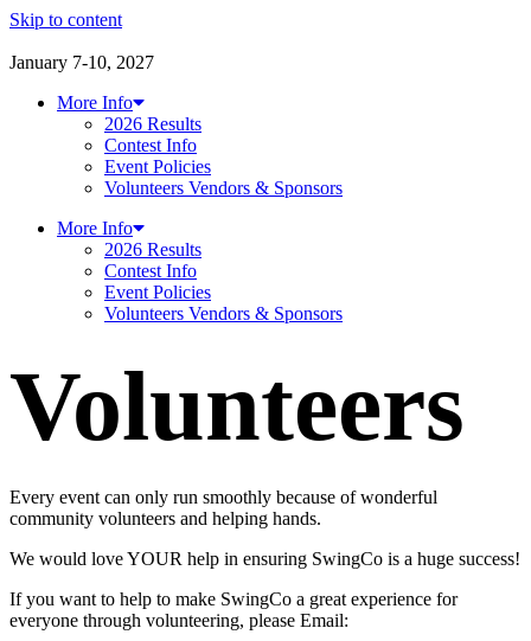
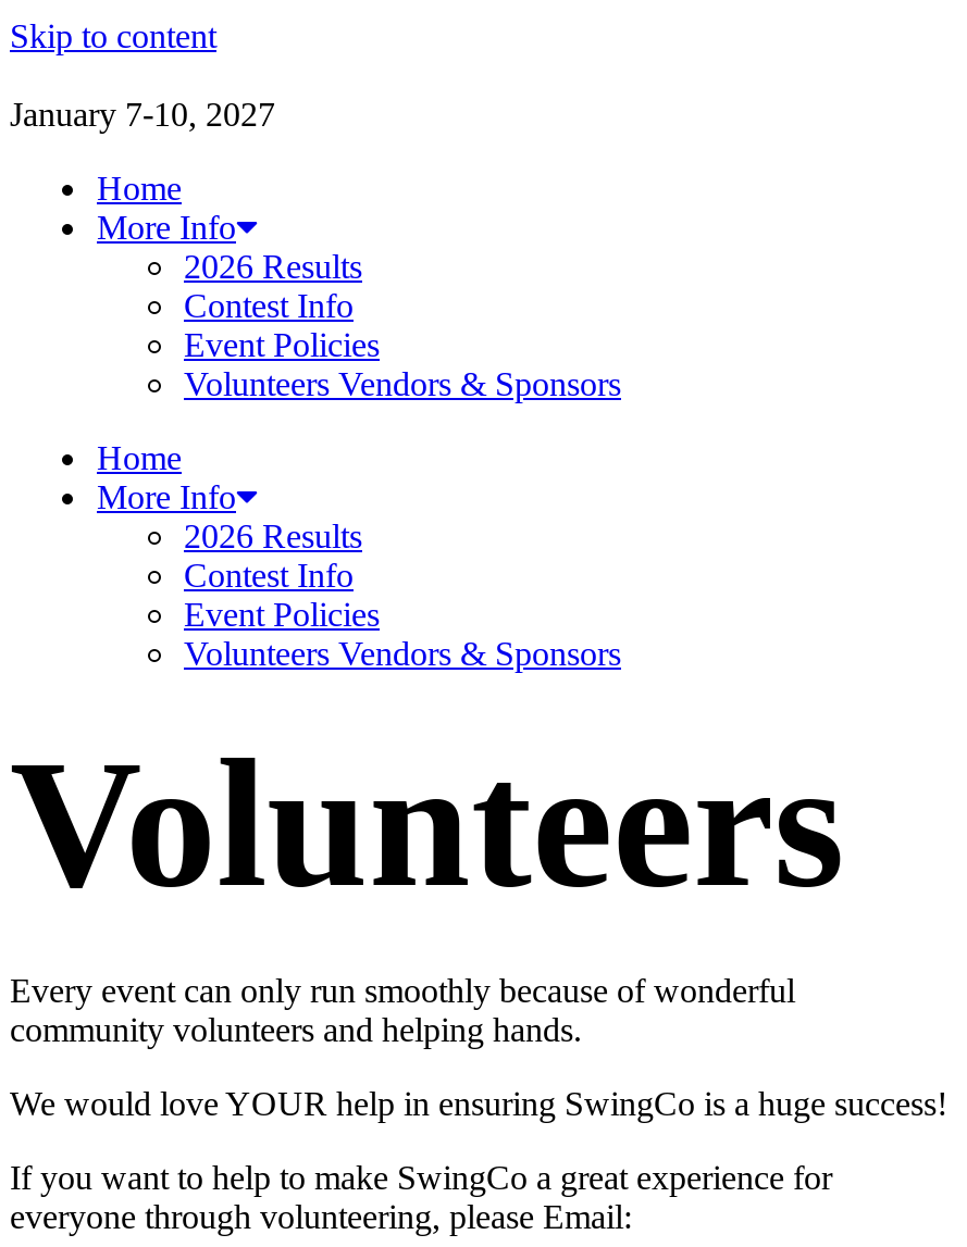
none -> [97,170,182,207] Home
none -> [97,439,182,476] Home

